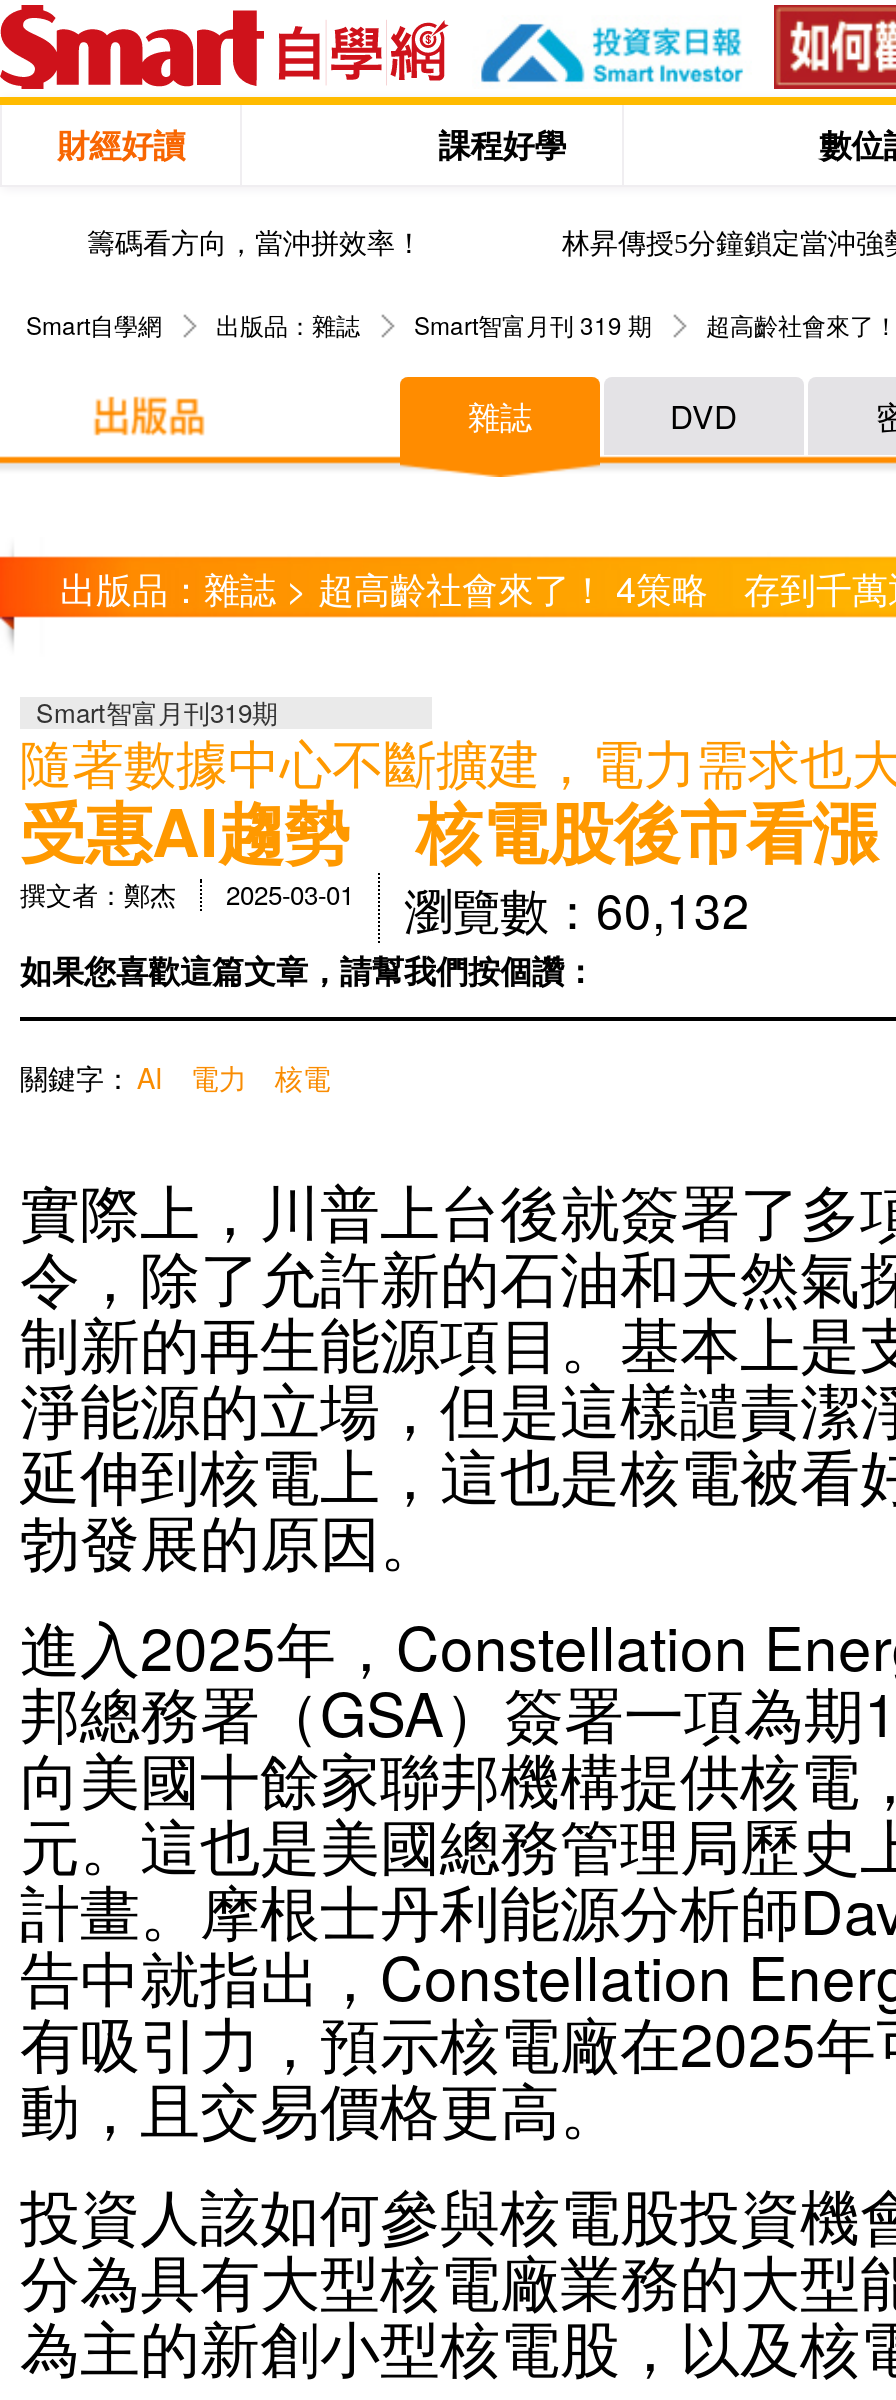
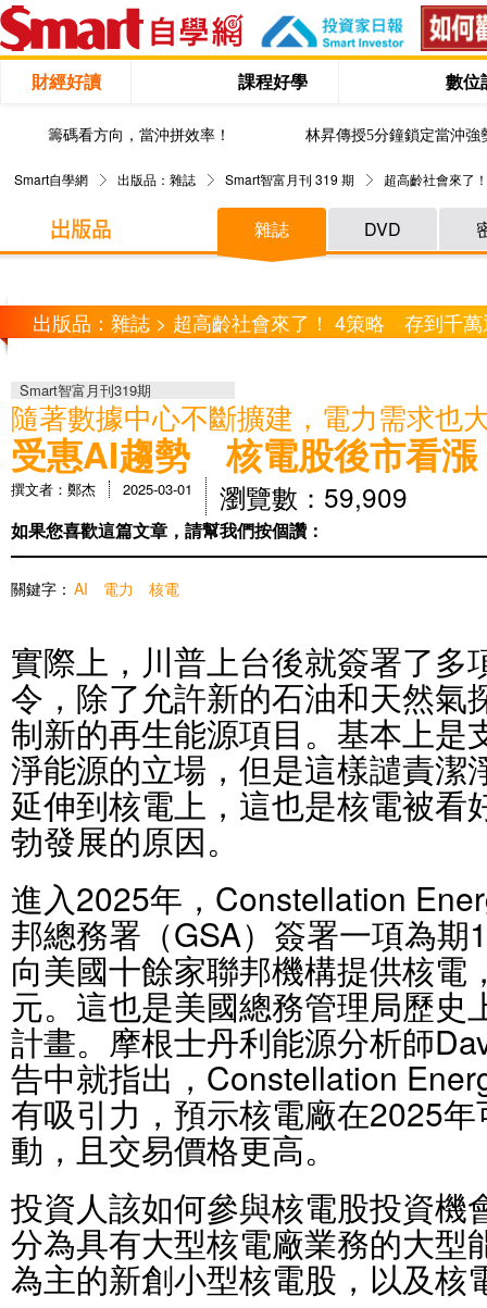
[20,873,750,943] 撰文者：鄭杰 2025-03-01 瀏覽數：60,132 -> [11,477,408,515] 撰文者：鄭杰 2025-03-01 瀏覽數：59,909

